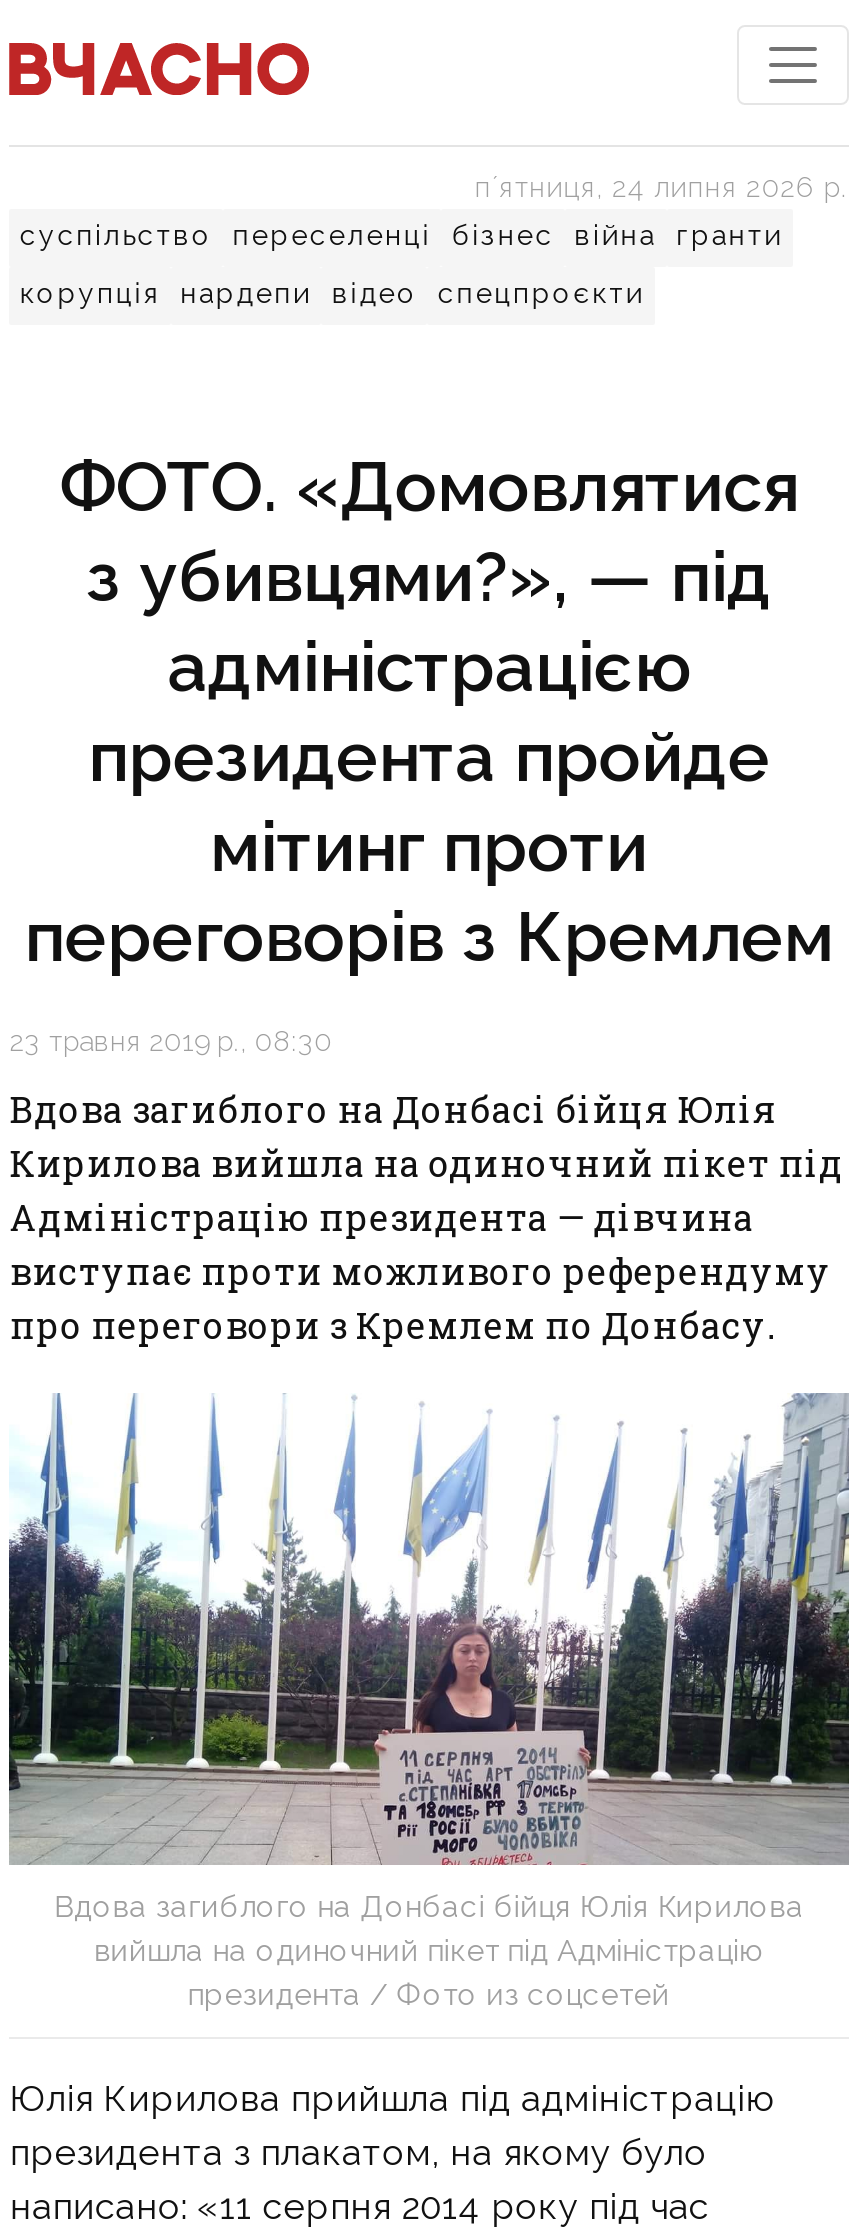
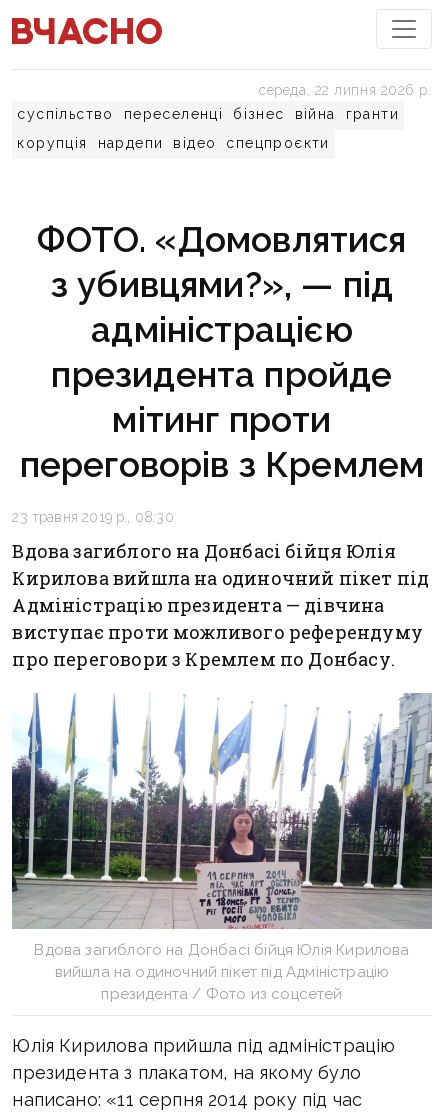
[475,171,848,203] пʼятниця, 24 липня 2026 р. -> [259,82,432,98] середа, 22 липня 2026 р.

